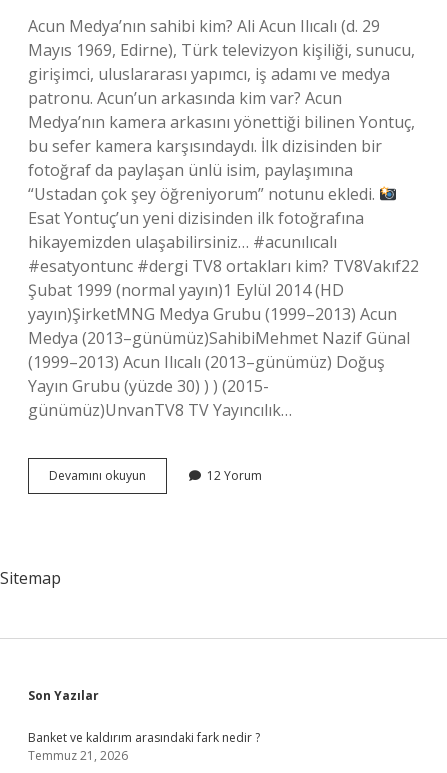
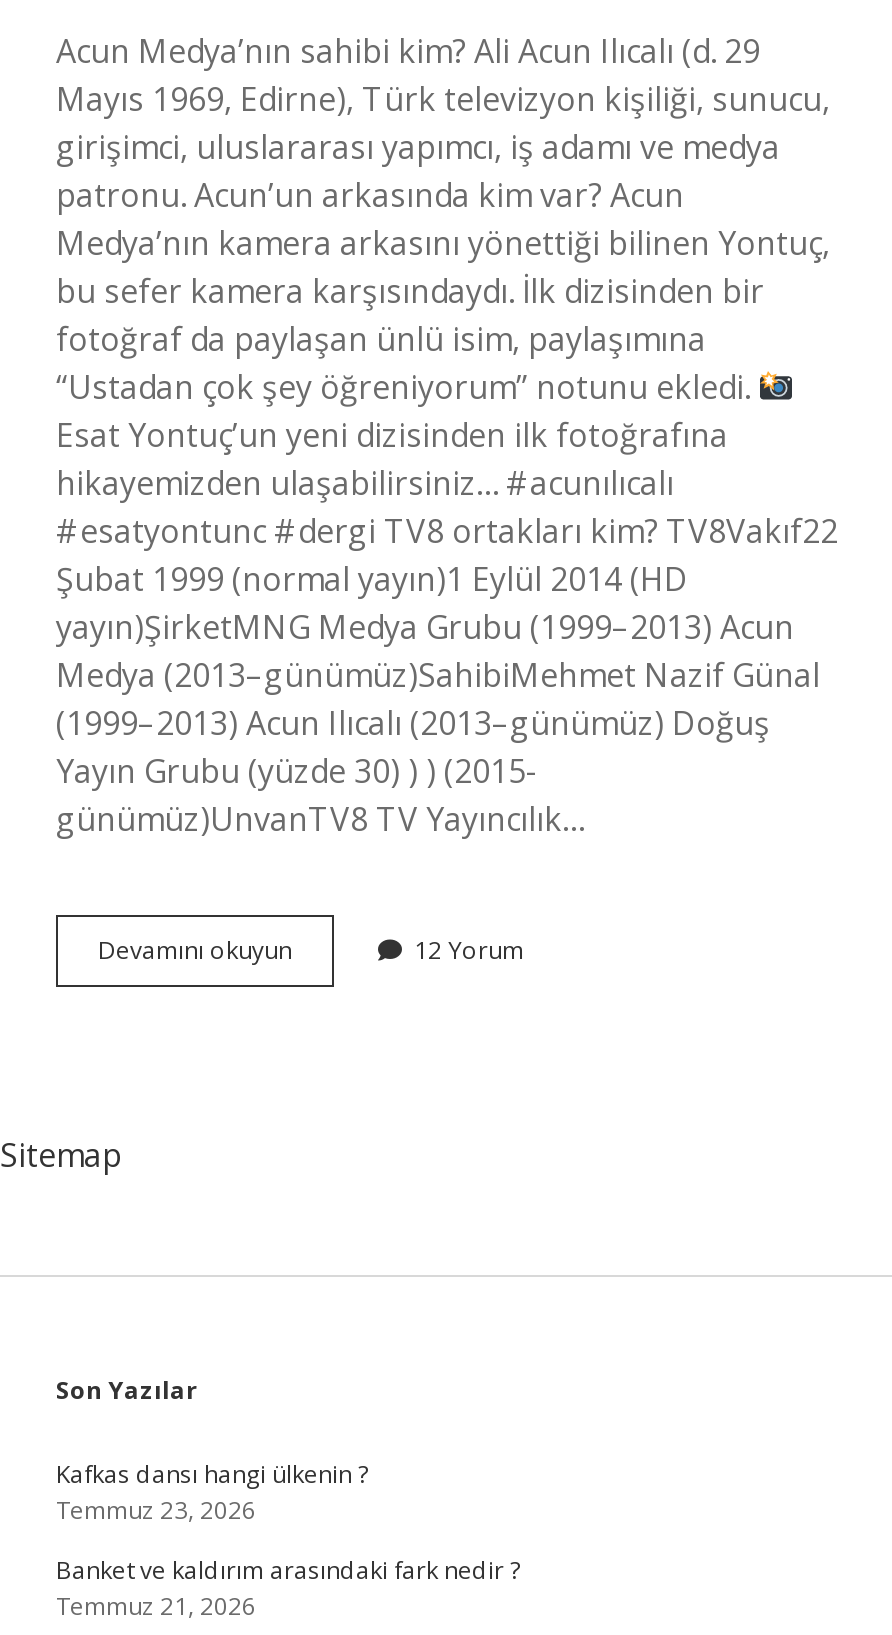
none -> [56,1457,368,1527] Kafkas dansı hangi ülkenin ? | Temmuz 23, 2026

